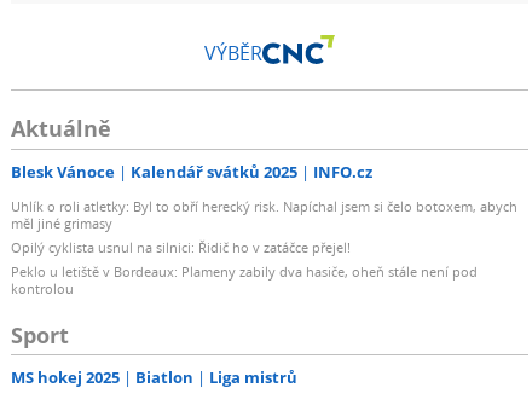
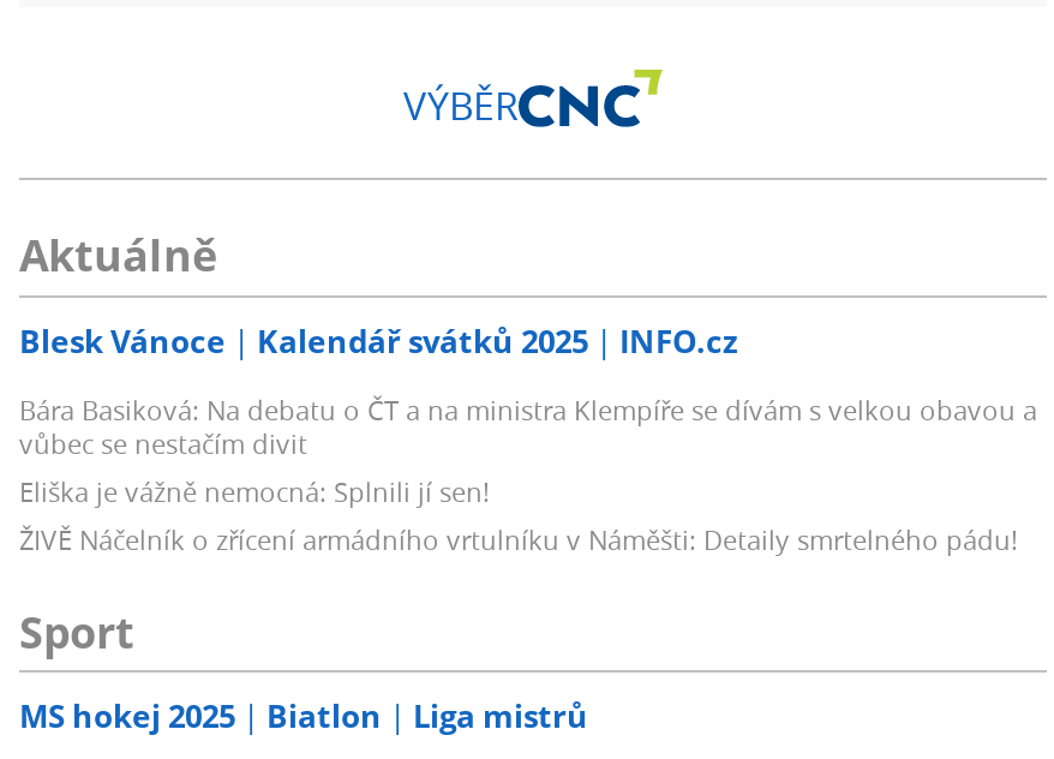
[11,197,517,297] Uhlík o roli atletky: Byl to obří herecký risk. Napíchal jsem si čelo botoxem, abych | měl jiné grimasy | Opilý cyklista usnul na silnici: Řidič ho v zatáčce přejel! | Peklo u letiště v Bordeaux: Plameny zabily dva hasiče, oheň stále není pod | kontrolou -> [19,391,1037,556] Bára Basiková: Na debatu o ČT a na ministra Klempíře se dívám s velkou obavou a | vůbec se nestačím divit | Eliška je vážně nemocná: Splnili jí sen! | ŽIVĚ Náčelník o zřícení armádního vrtulníku v Náměšti: Detaily smrtelného pádu!

